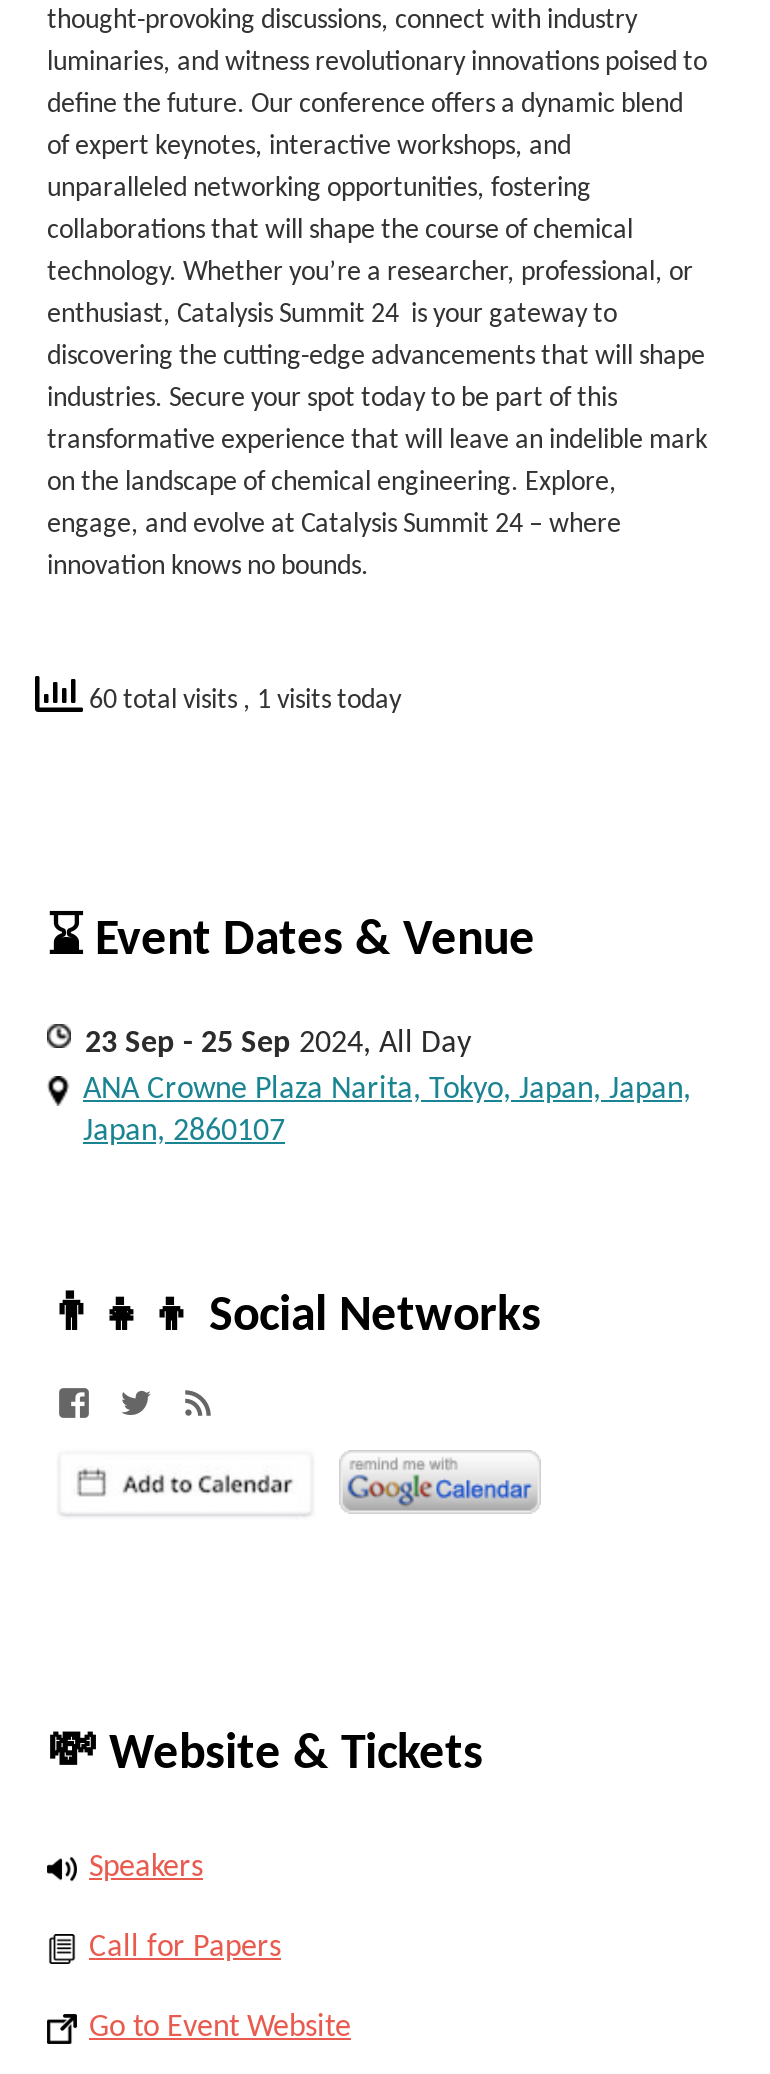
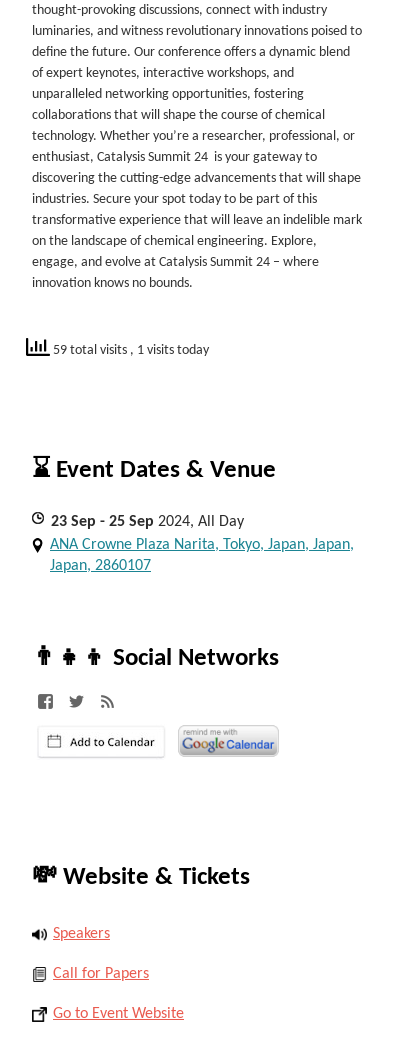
[83,686,401,716] 60 total visits, 1 visits today -> [50,343,209,358] 59 total visits, 1 visits today

